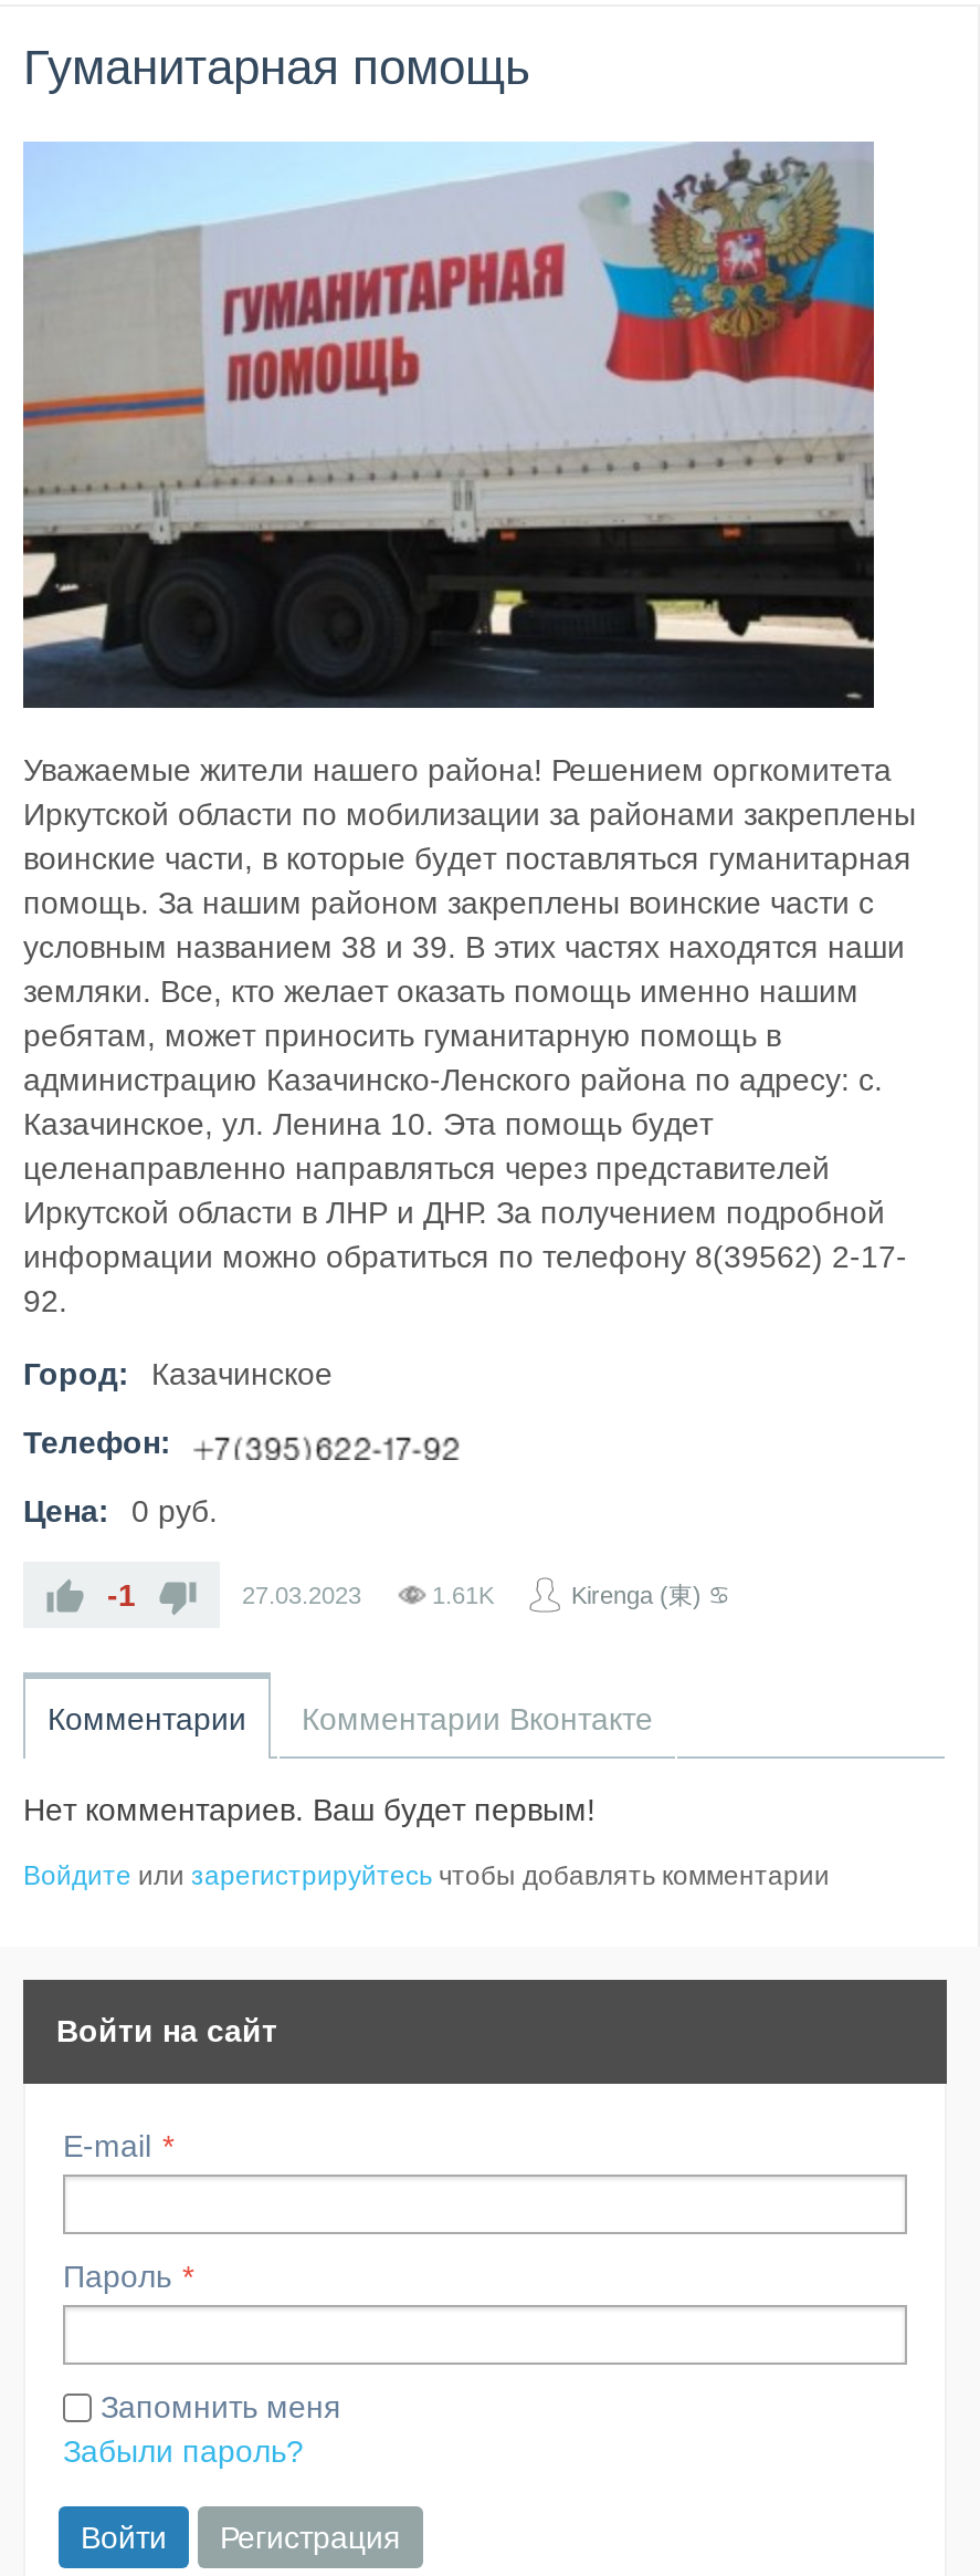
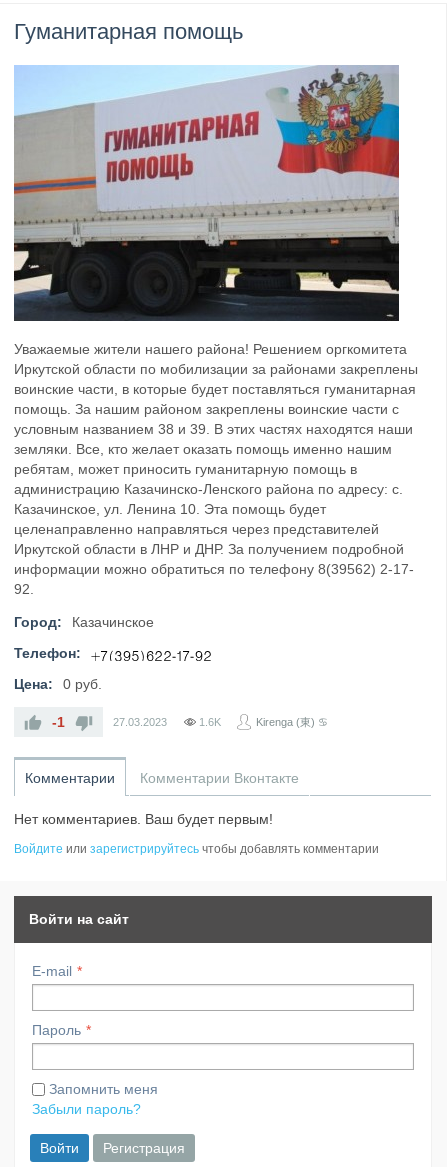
[432,1583,494,1609] 1.61K -> [199,716,221,728] 1.6K

